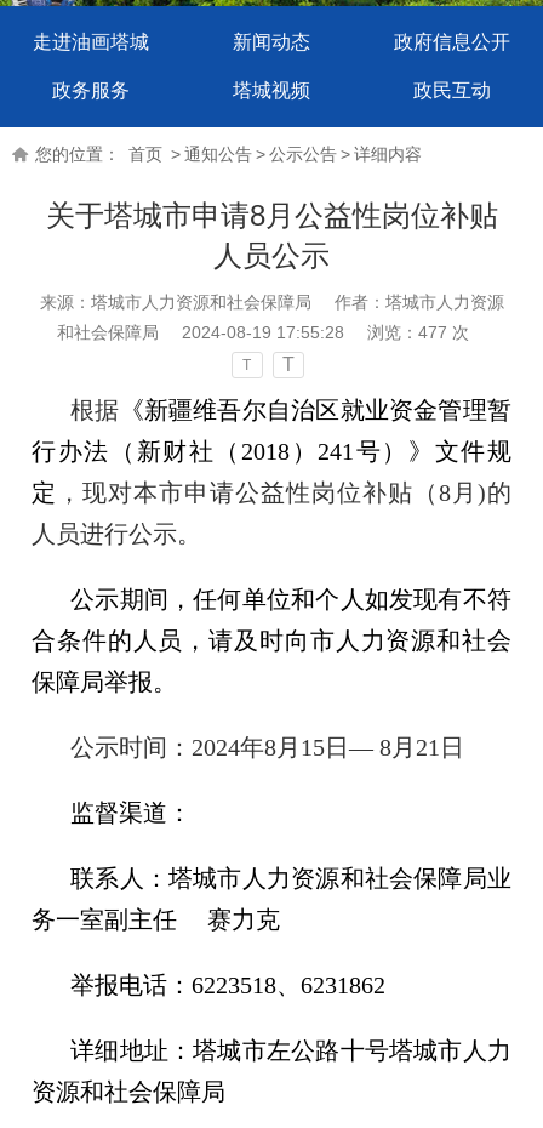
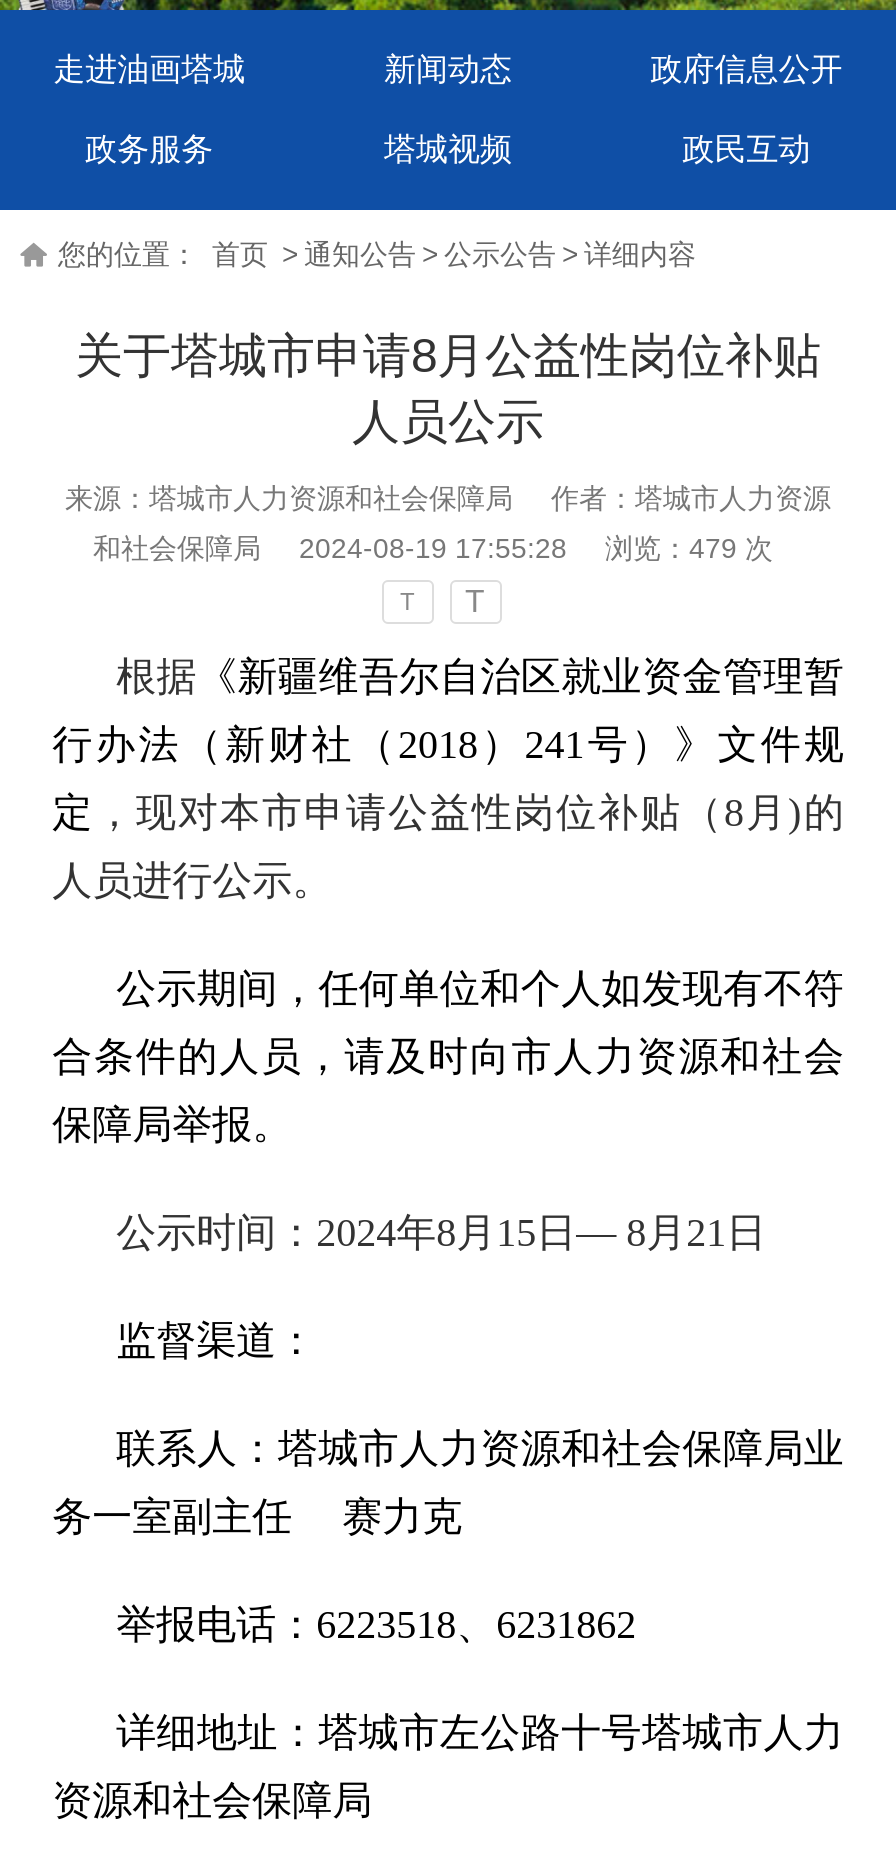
[56,322,468,341] 和社会保障局 2024-08-19 17:55:28 浏览：477次 -> [93,531,773,563] 和社会保障局 2024-08-19 17:55:28 浏览：479次

